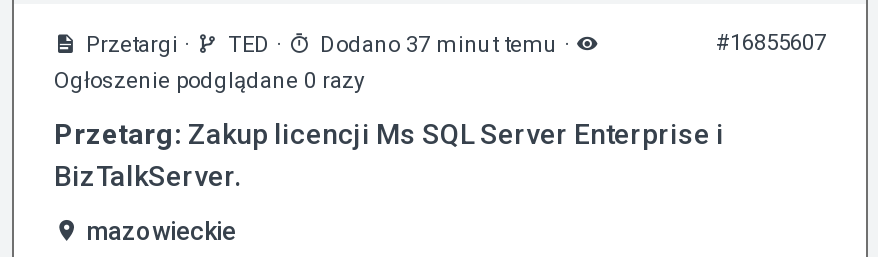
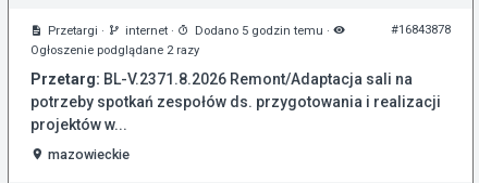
[54,32,570,94] TED · | Dodano 37 minut temu · | Ogłoszenie podglądane 0 razy -> [30,24,330,57] internet · | Dodano 5 godzin temu · | Ogłoszenie podglądane 2 razy
[716,30,826,56] #16855607 -> [391,23,451,37] #16843878
[54,118,724,192] Przetarg: Zakup licencji Ms SQL Server Enterprise i | BizTalkServer. -> [30,70,441,133] Przetarg: BL-V.2371.8.2026 Remont/Adaptacja sali na | potrzeby spotkań zespołów ds. przygotowania i realizacji | projektów w...

